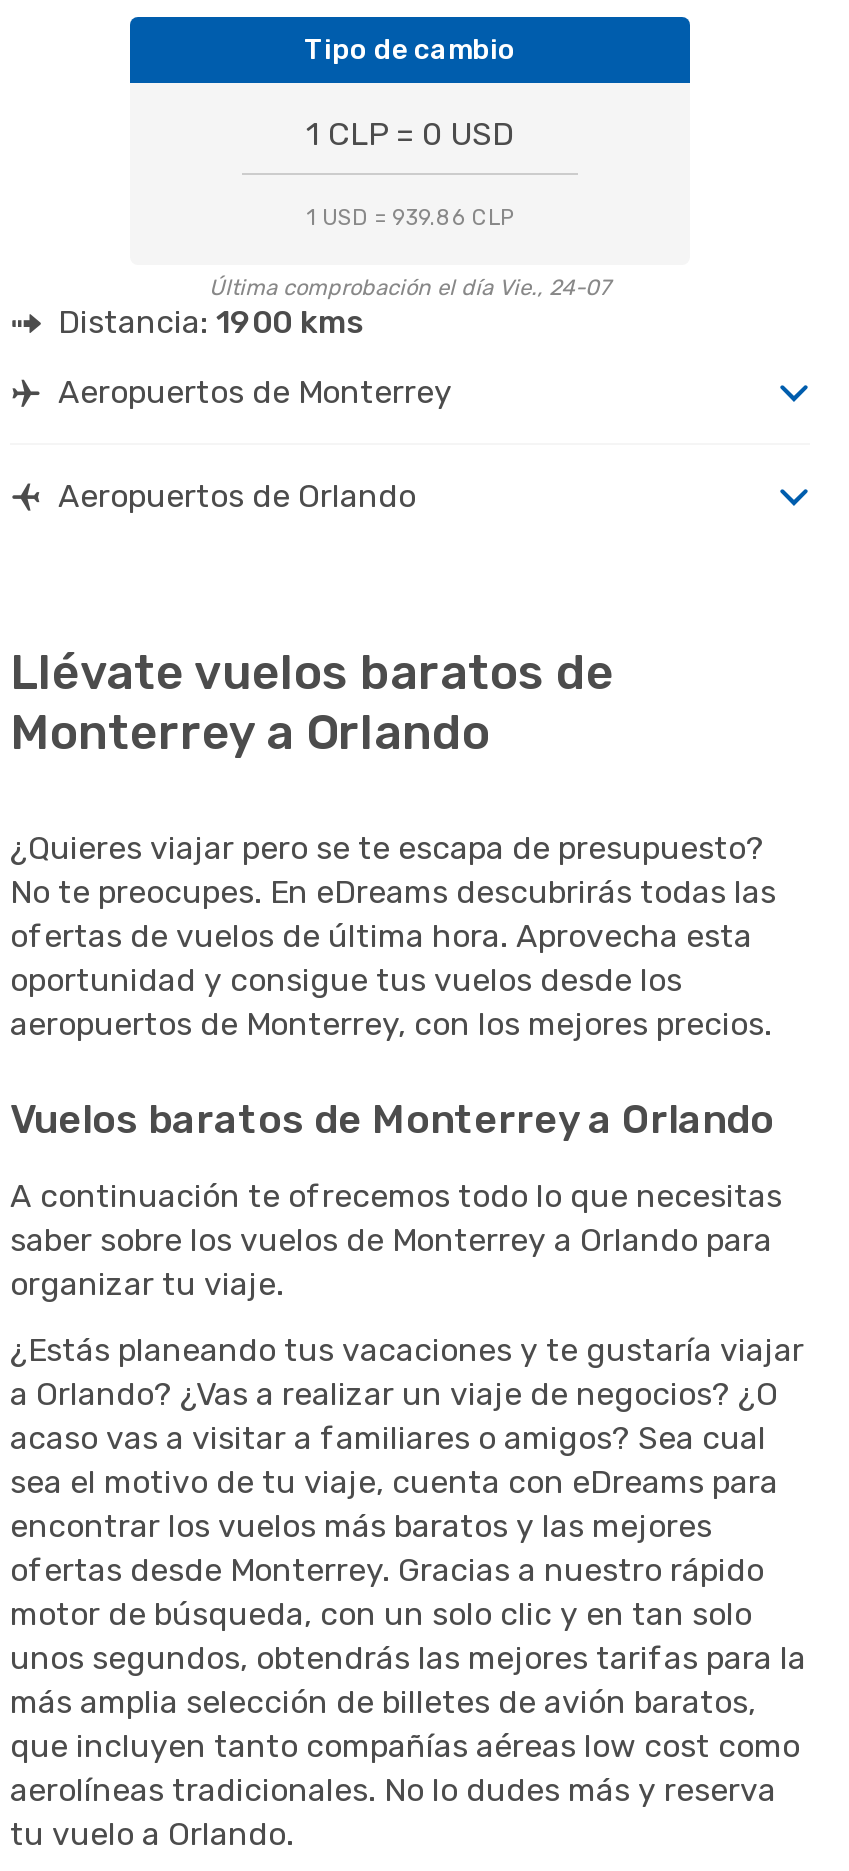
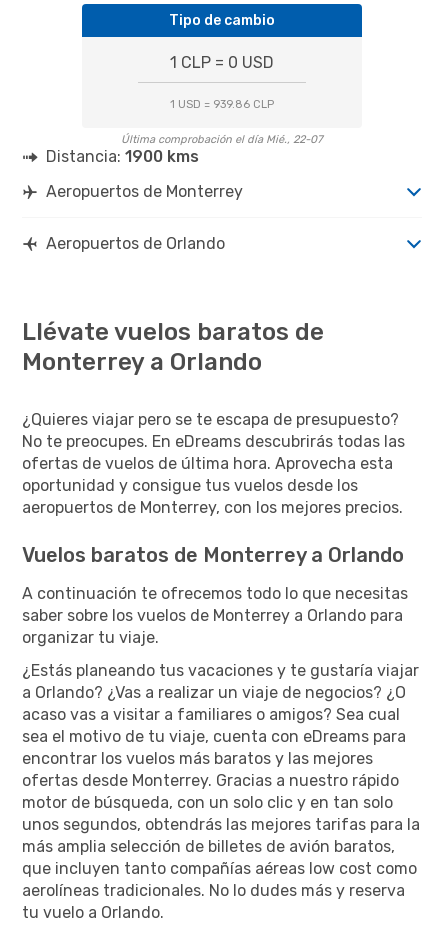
[209,275,611,301] Última comprobación el día Vie., 24-07 -> [121,133,323,146] Última comprobación el día Mié., 22-07

